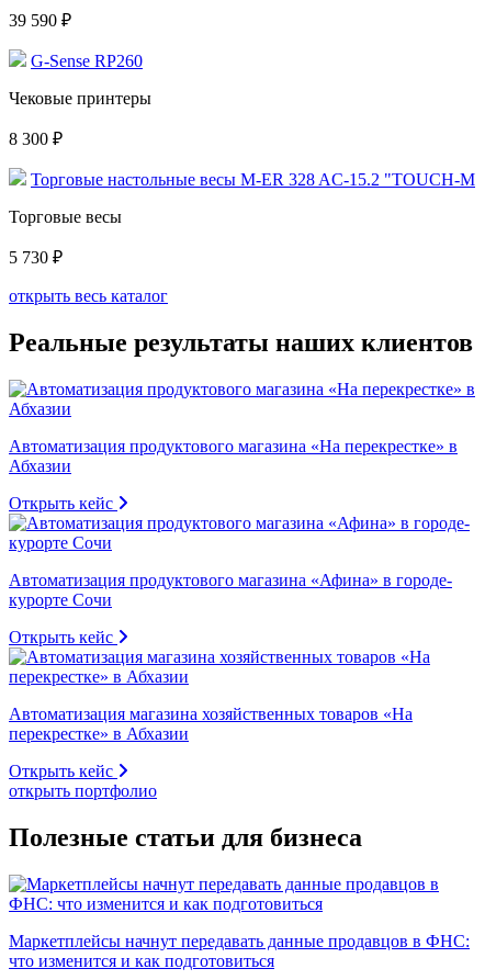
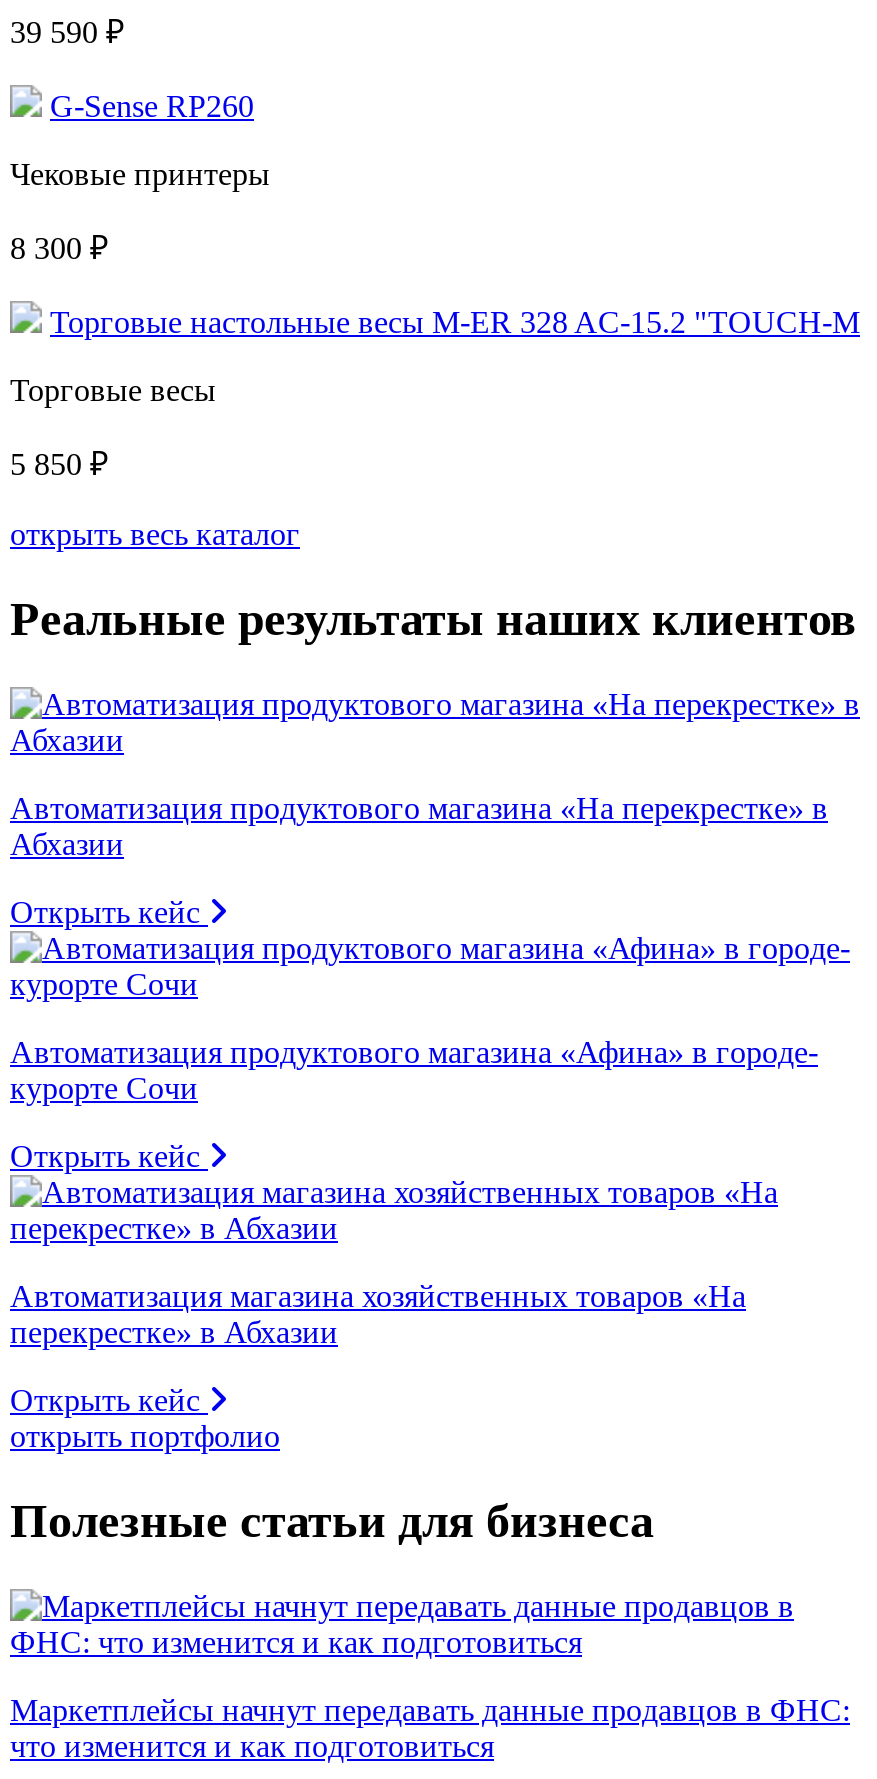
[9,248,63,267] 5 730 ₽ -> [10,448,108,482] 5 850 ₽

